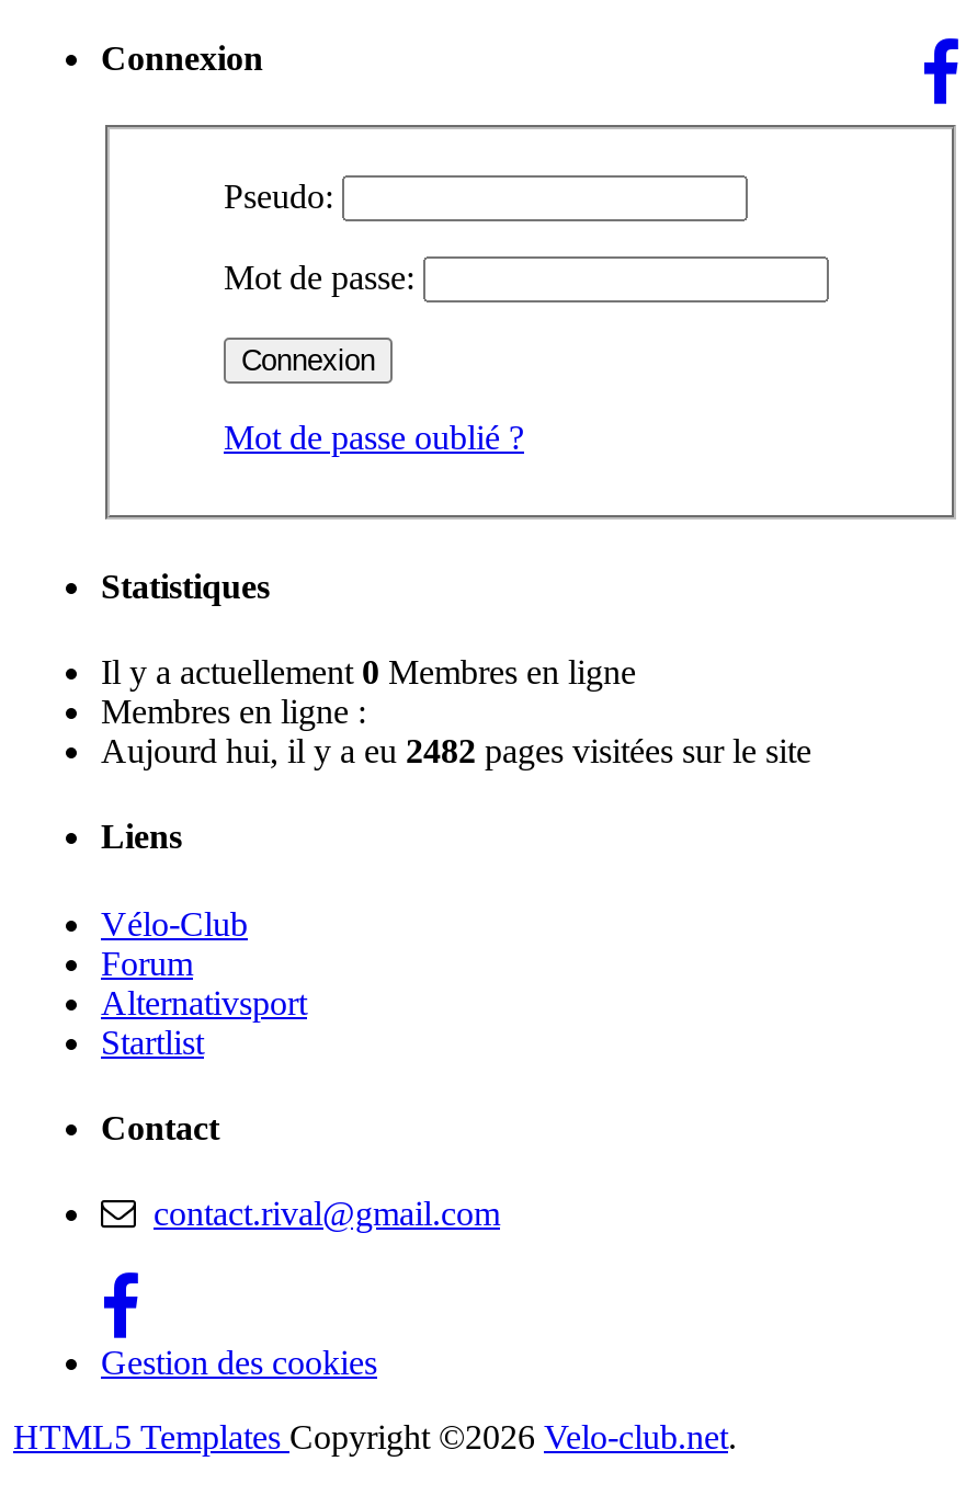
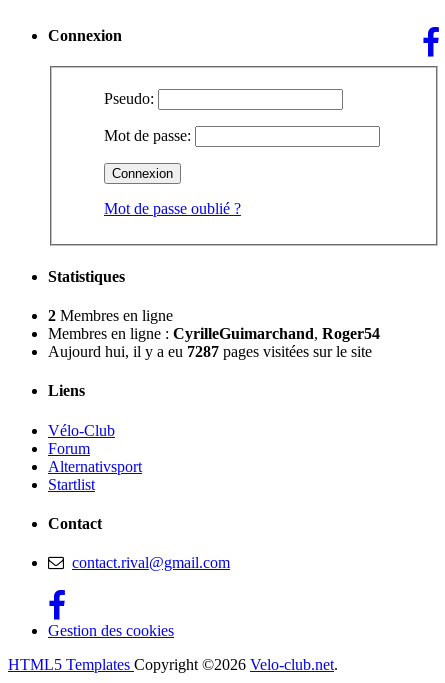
[101,653,811,769] Il y a actuellement 0 Membres en ligne | Membres en ligne : | Aujourd hui, il y a eu 2482 pages visitées sur le site -> [48,307,380,360] 2 Membres en ligne | Membres en ligne : CyrilleGuimarchand, Roger54 | Aujourd hui, il y a eu 7287 pages visitées sur le site

